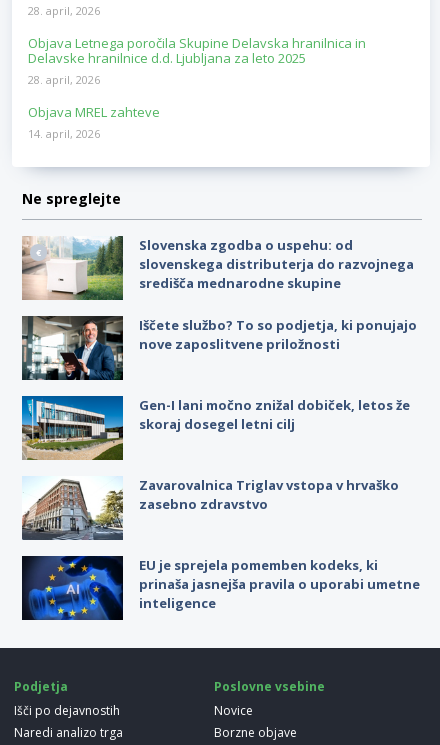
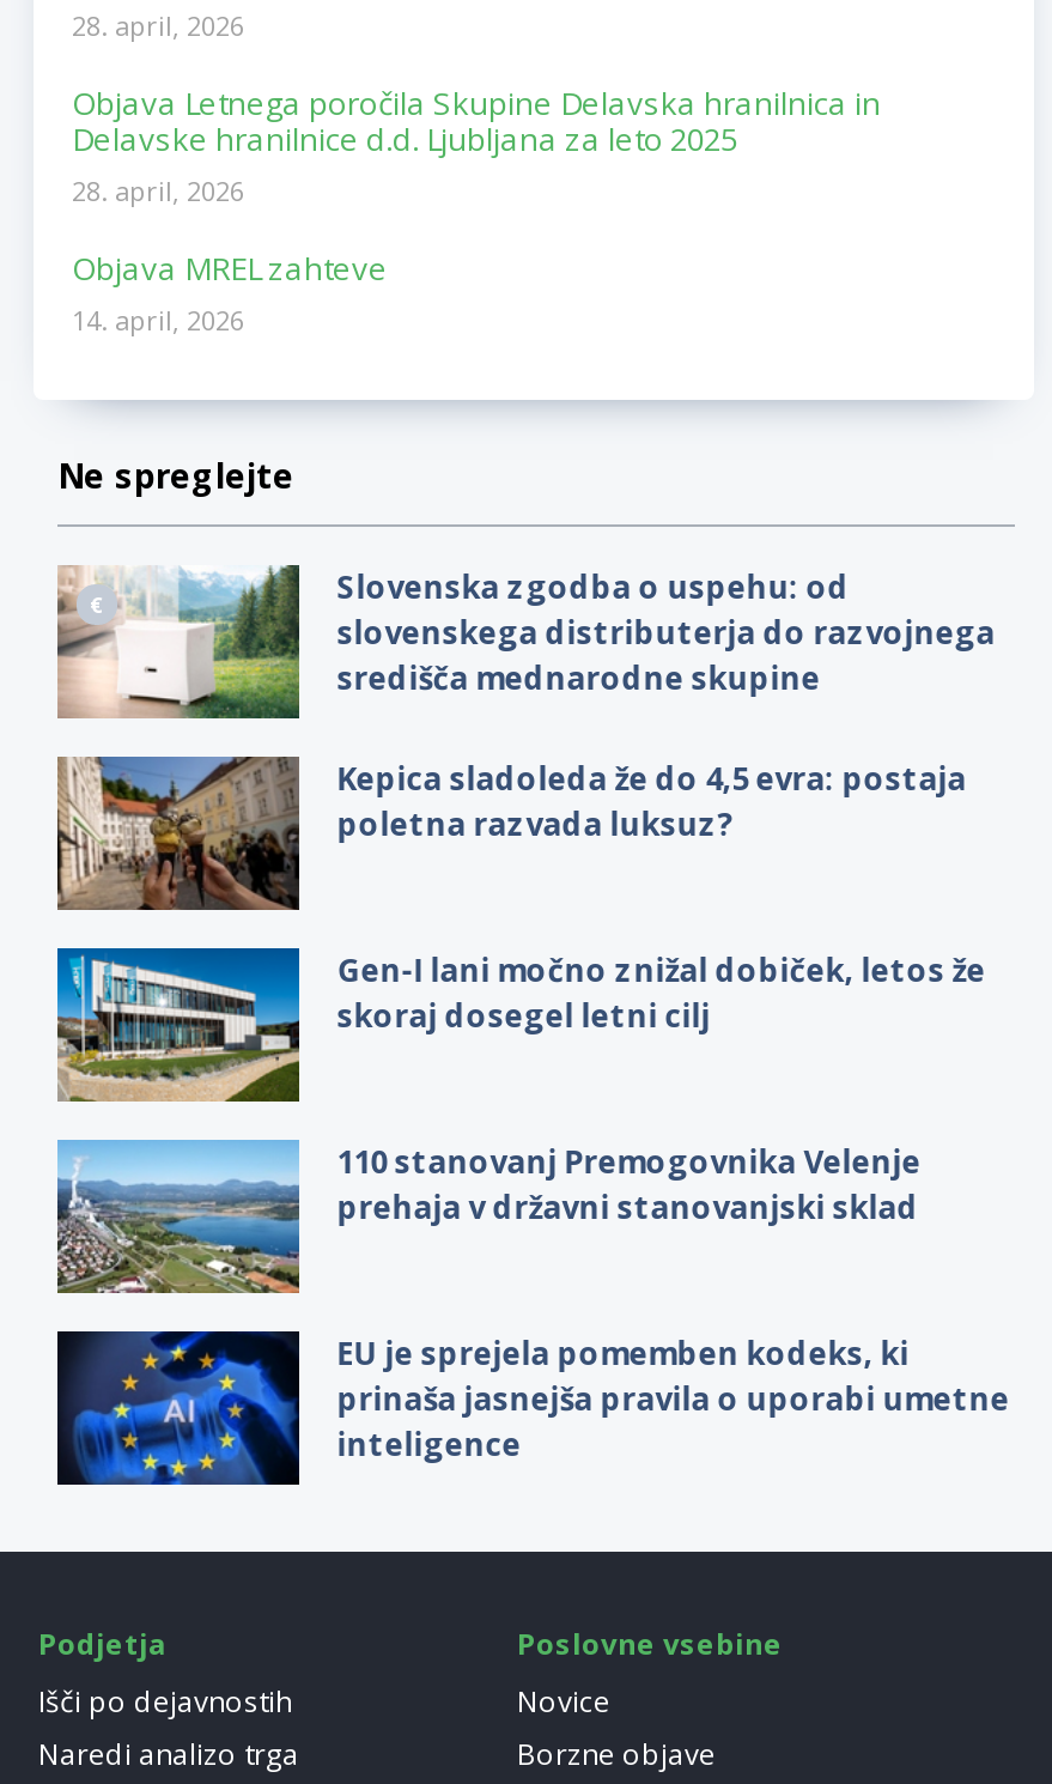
[21,315,417,381] [image] | Iščete službo? To so podjetja, ki ponujajo | nove zaposlitvene priložnosti -> [55,754,967,912] [image] | Kepica sladoleda že do 4,5 evra: postaja | poletna razvada luksuz?
[22,476,399,541] [image] | Zavarovalnica Triglav vstopa v hrvaško | zasebno zdravstvo -> [55,1137,921,1295] [image] | 110 stanovanj Premogovnika Velenje | prehaja v državni stanovanjski sklad

